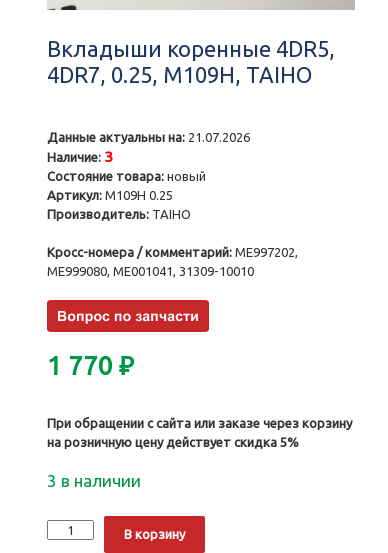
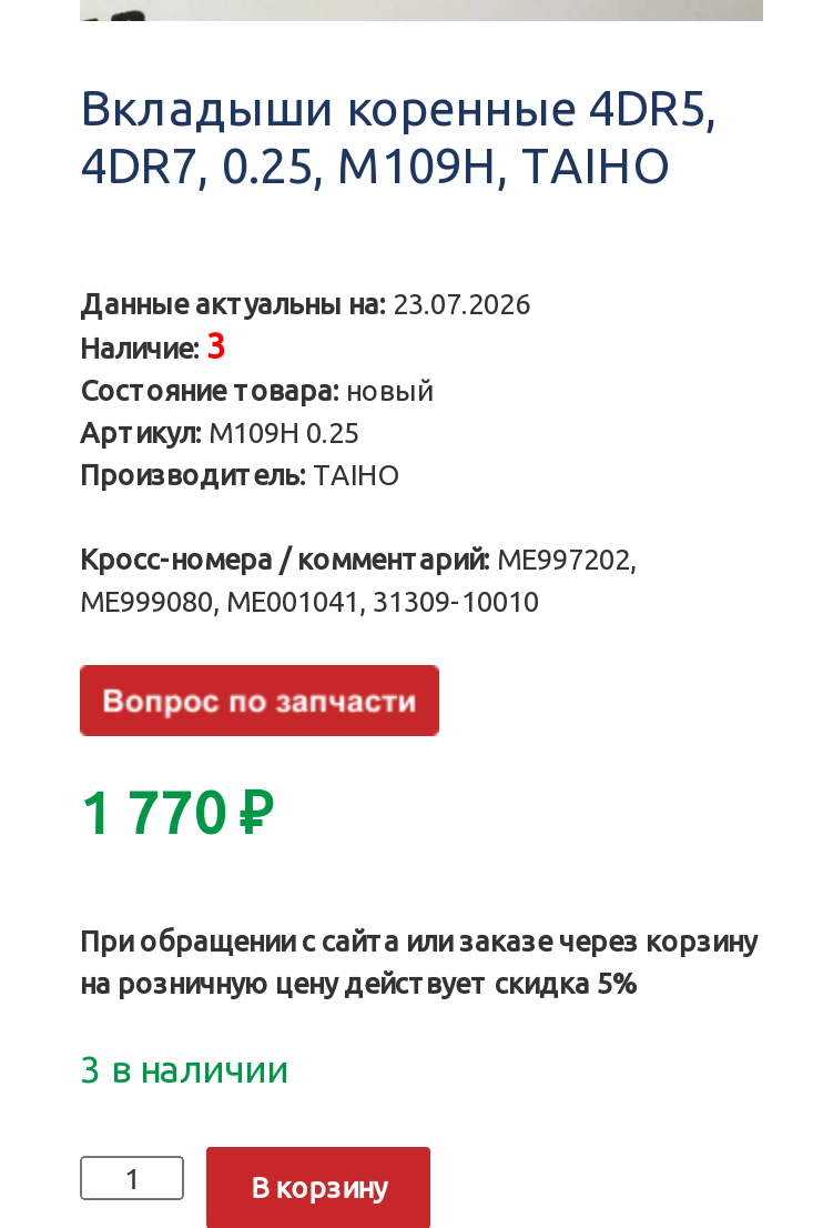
[47,130,250,144] Данные актуальны на: 21.07.2026 -> [80,288,530,319] Данные актуальны на: 23.07.2026

